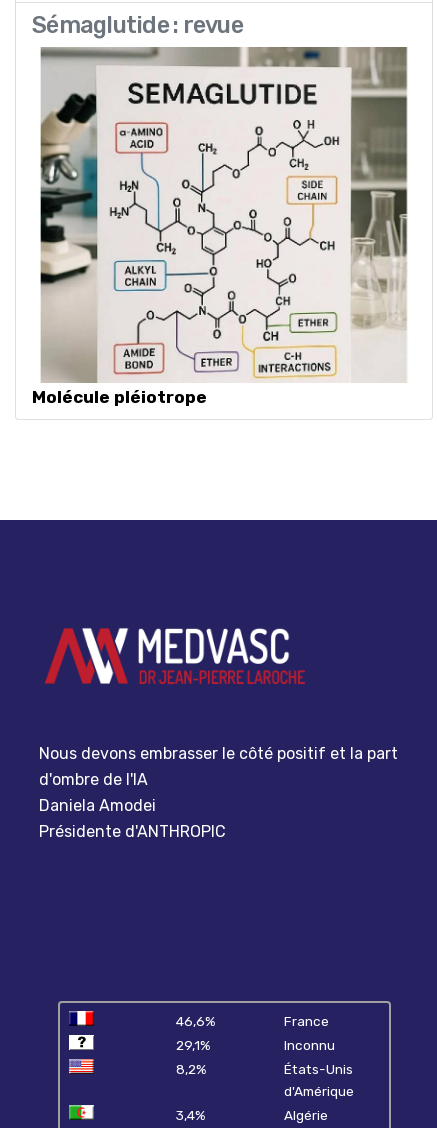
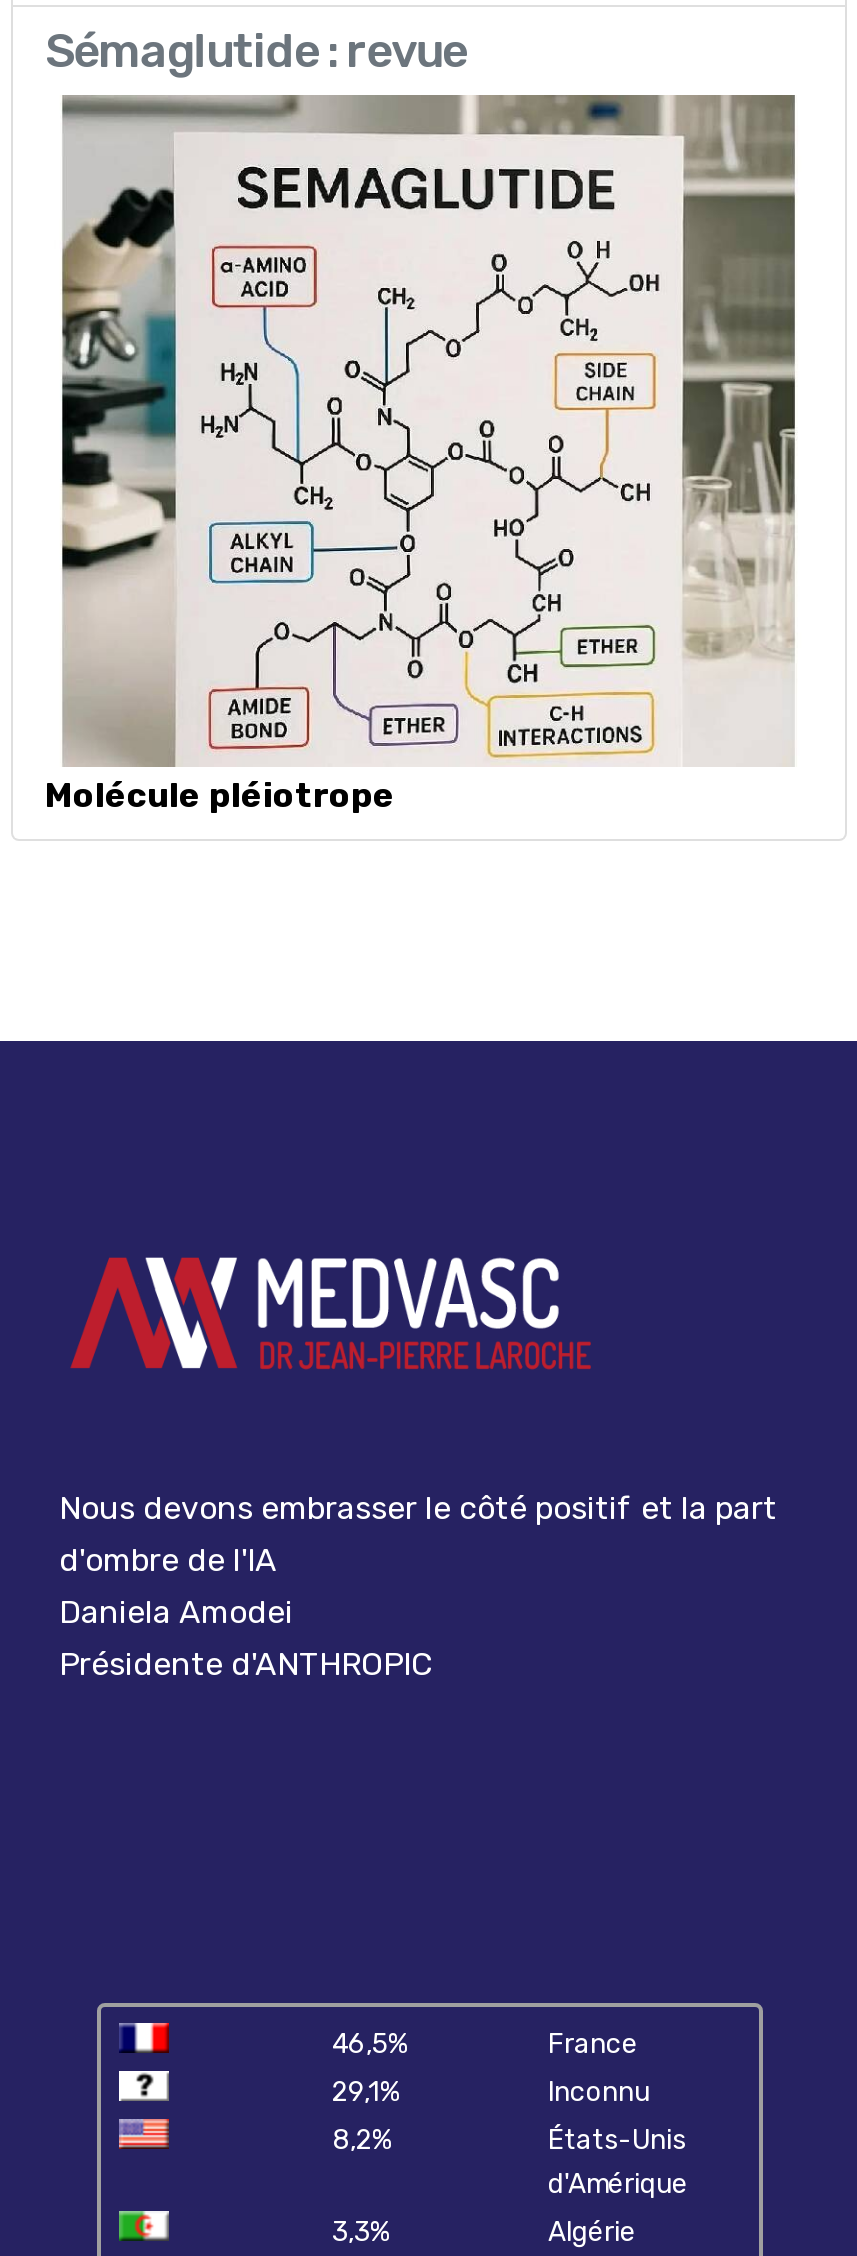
[175,1013,214,1029] 46,6% -> [332,2027,408,2059] 46,5%
[175,1107,204,1123] 3,4% -> [332,2215,390,2247] 3,3%

